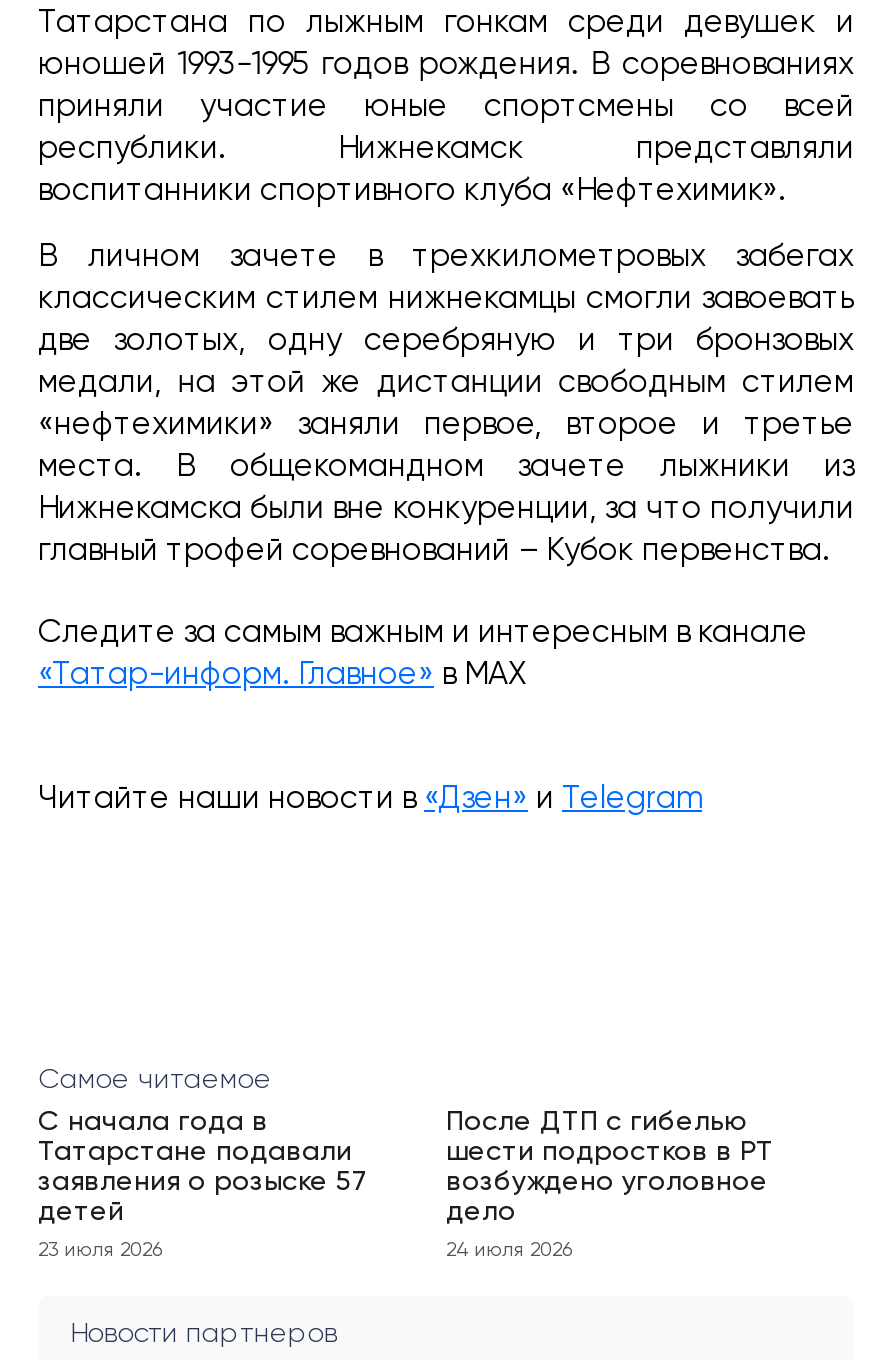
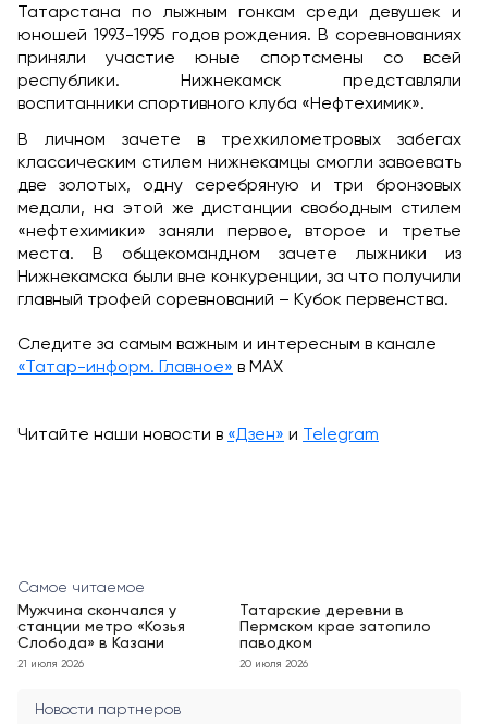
[38,1108,368,1226] С начала года в | Татарстане подавали | заявления о розыске 57 | детей -> [17,603,185,651] Мужчина скончался у | станции метро «Козья | Слобода» в Казани
[446,1108,774,1226] После ДТП с гибелью | шести подростков в РТ | возбуждено уголовное | дело -> [239,603,431,651] Татарские деревни в | Пермском крае затопило | паводком
[38,1240,162,1260] 23 июля 2026 -> [17,659,84,670] 21 июля 2026
[446,1240,572,1260] 24 июля 2026 -> [239,659,308,670] 20 июля 2026

